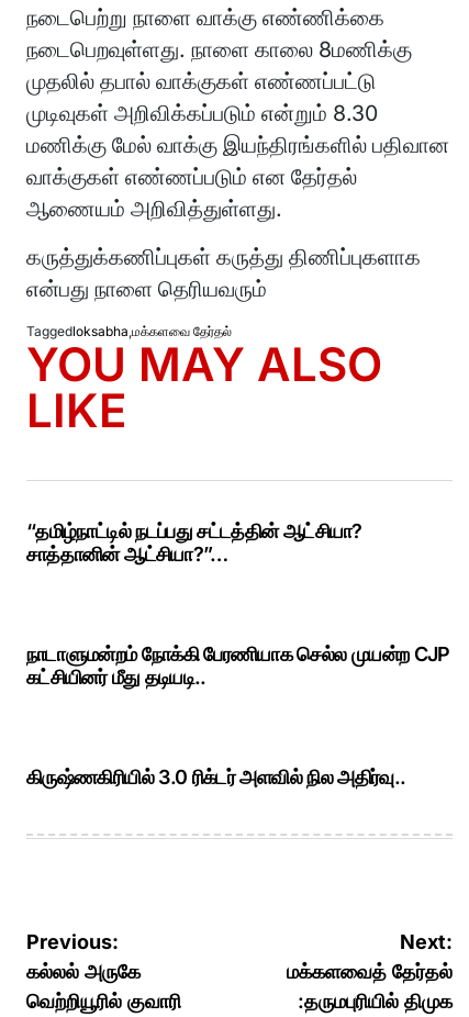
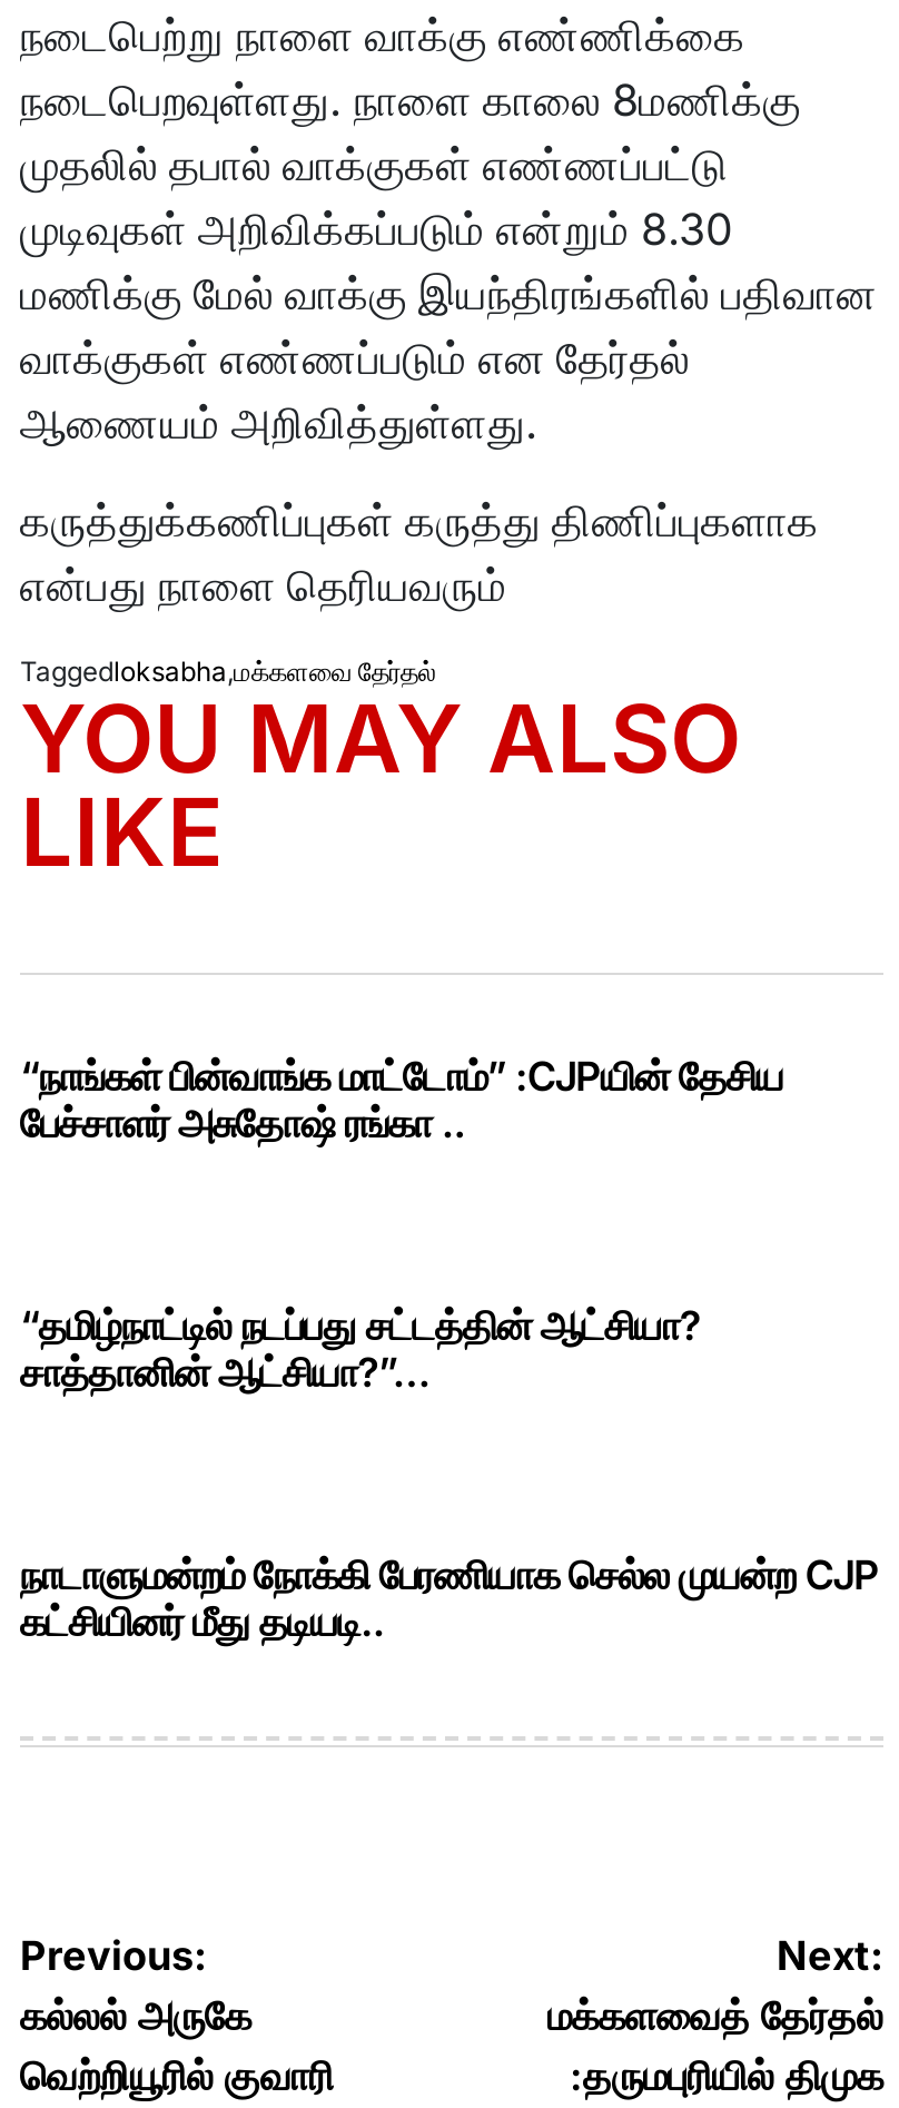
none -> [20,1052,784,1145] “நாங்கள் பின்வாங்க மாட்டோம்” :CJPயின் தேசிய | பேச்சாளர் அசுதோஷ் ரங்கா ..
moved [26,519,450,665] -> [20,1301,879,1597]: “தமிழ்நாட்டில் நடப்பது சட்டத்தின் ஆட்சியா? | சாத்தானின் ஆட்சியா?”… | நாடாளுமன்றம் நோக்கி பேரணியாக செல்ல முயன்ற CJP
[26,765,406,788] கிருஷ்ணகிரியில் 3.0 ரிக்டர் அளவில் நில அதிர்வு.. -> none

